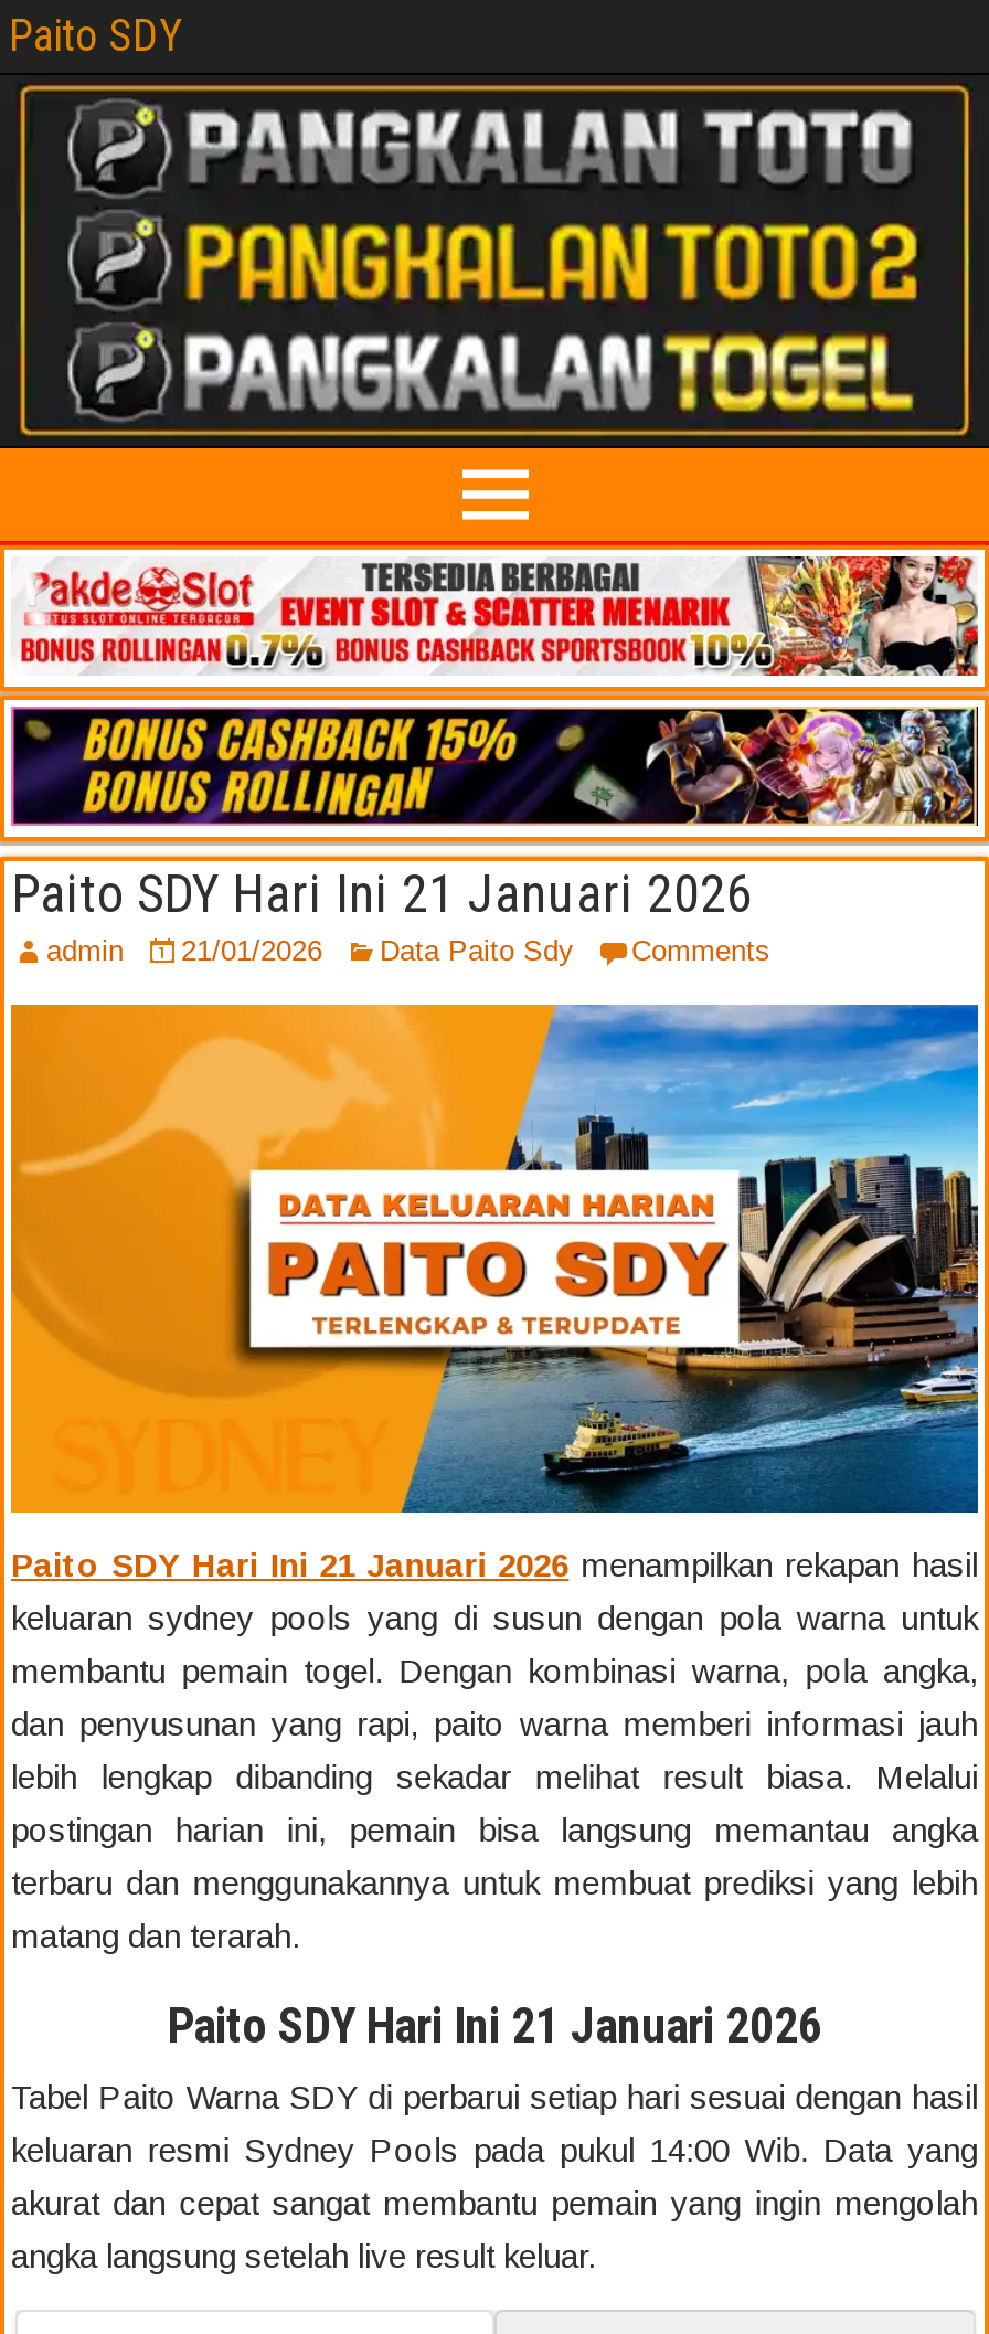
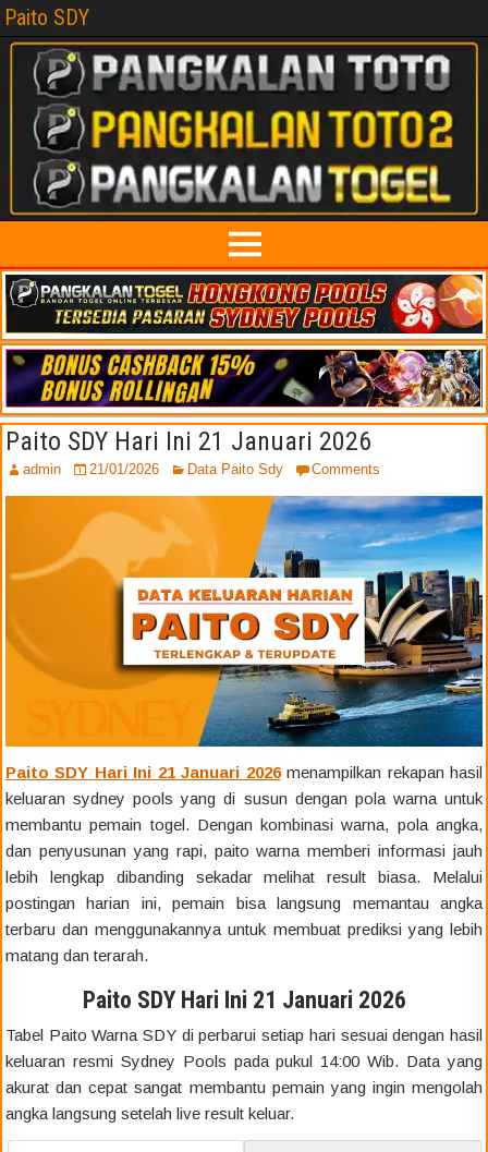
[11,554,980,678] [image] -> [4,274,484,335] [image]

